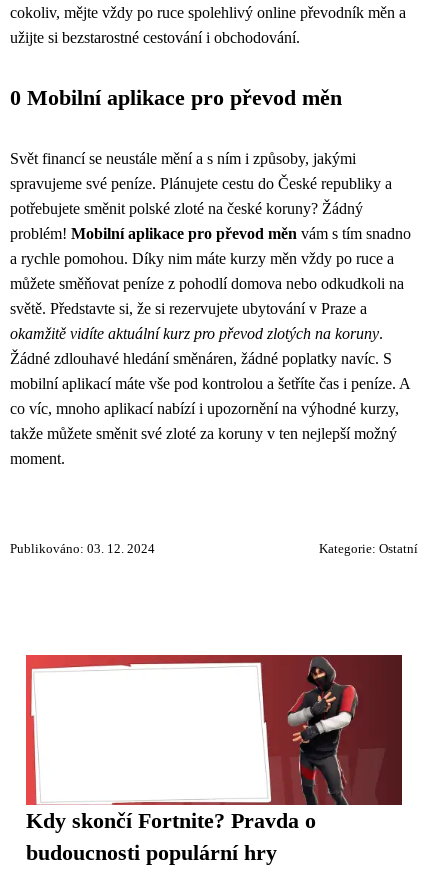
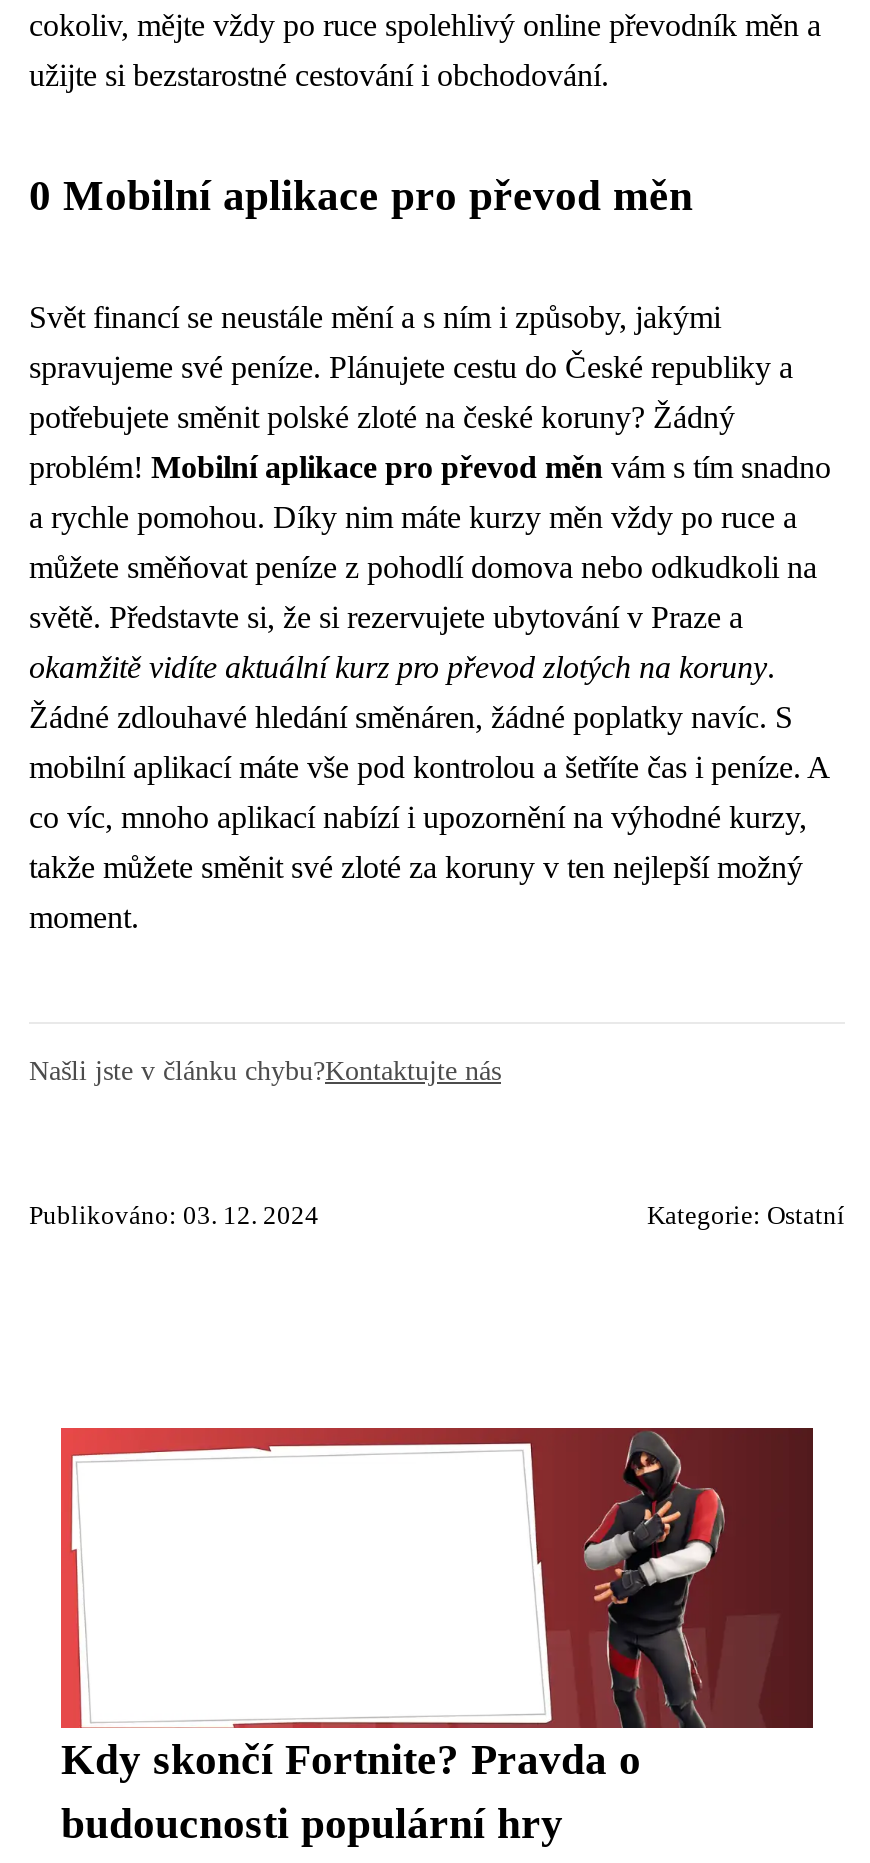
none -> [29,1054,501,1086] Našli jste v článku chybu?Kontaktujte nás

